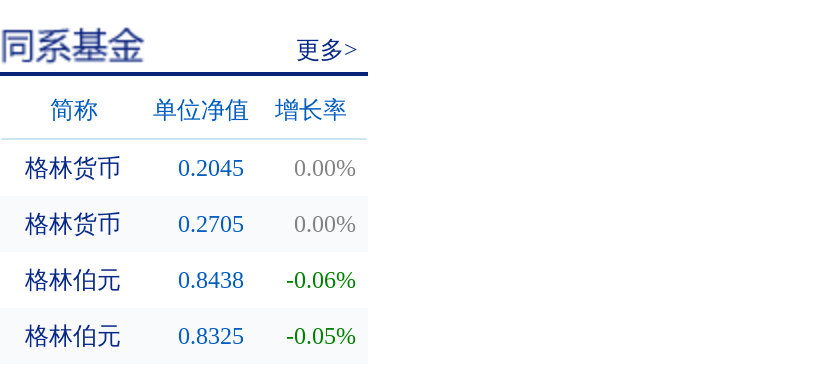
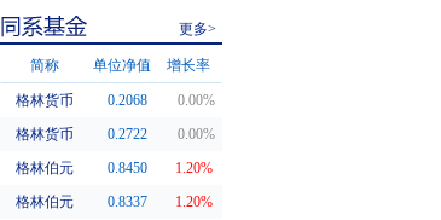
[178,154,356,182] 0.2045 0.00% -> [108,92,215,109] 0.2068 0.00%
[178,210,356,238] 0.2705 0.00% -> [108,126,215,143] 0.2722 0.00%
[178,266,244,294] 0.8438 -> [108,160,147,176] 0.8450
[286,266,356,294] -0.06% -> [175,160,213,176] 1.20%
[178,322,244,350] 0.8325 -> [108,193,147,210] 0.8337
[286,322,356,350] -0.05% -> [175,193,213,210] 1.20%

